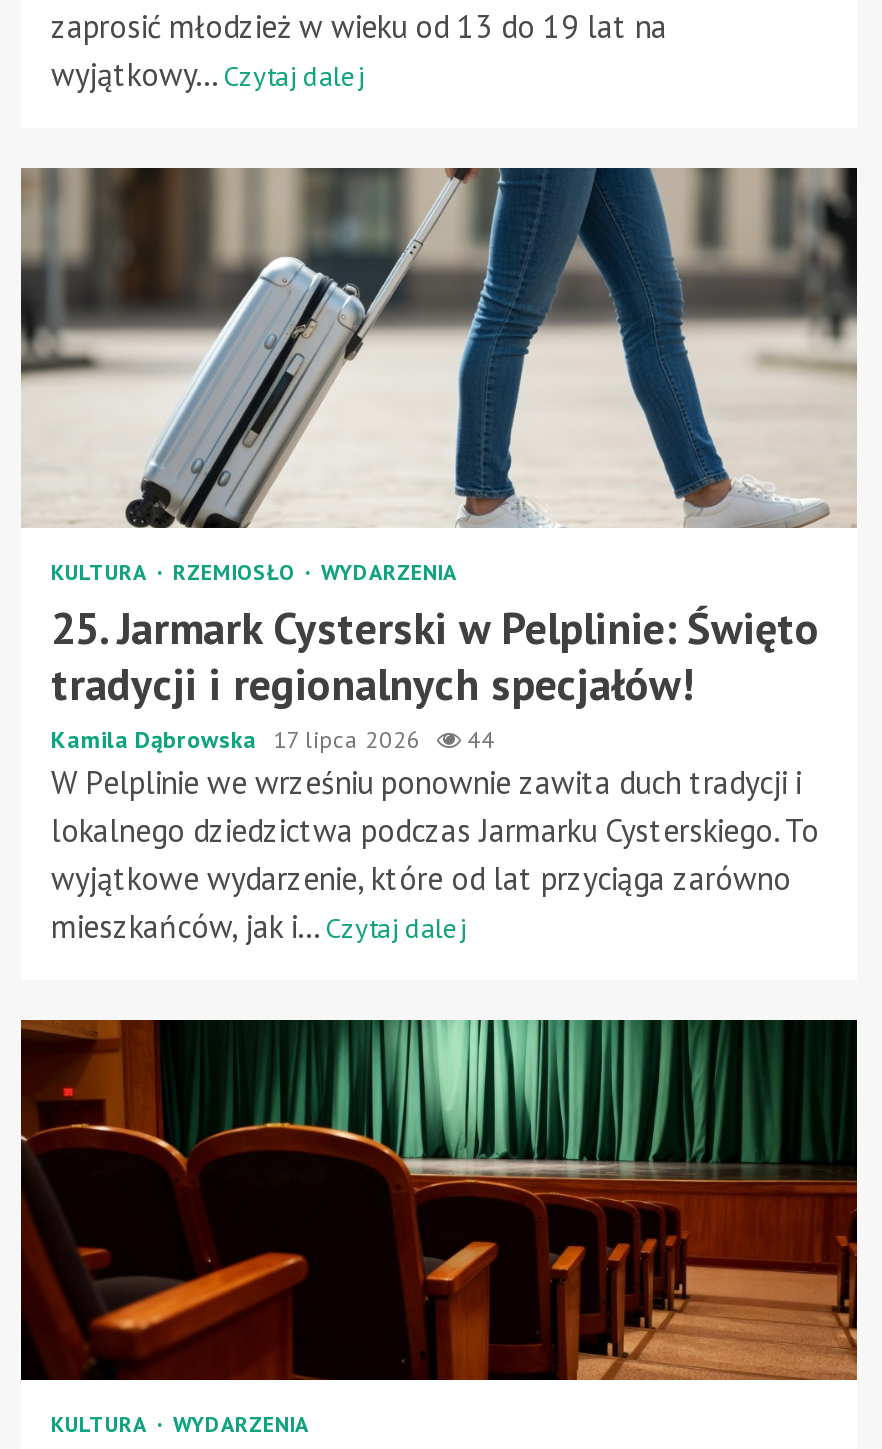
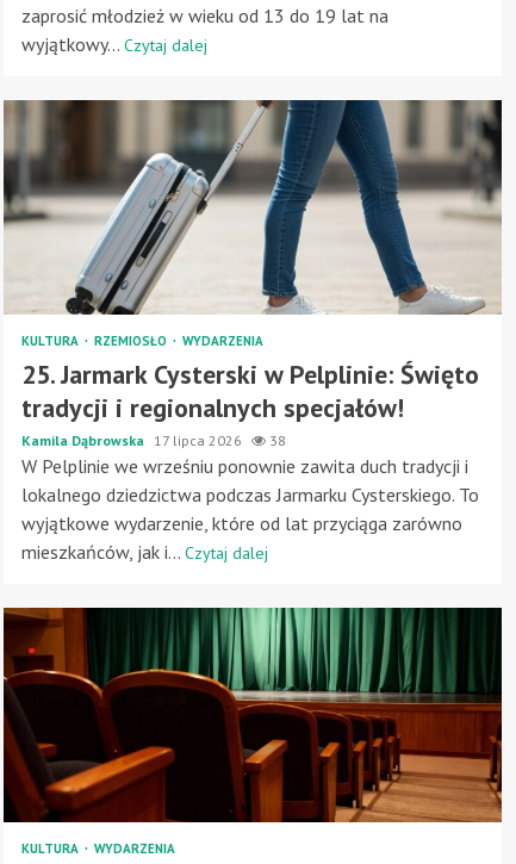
[51,724,495,754] Kamila Dąbrowska 17 lipca 2026 44 -> [21,431,286,449] Kamila Dąbrowska 17 lipca 2026 38

